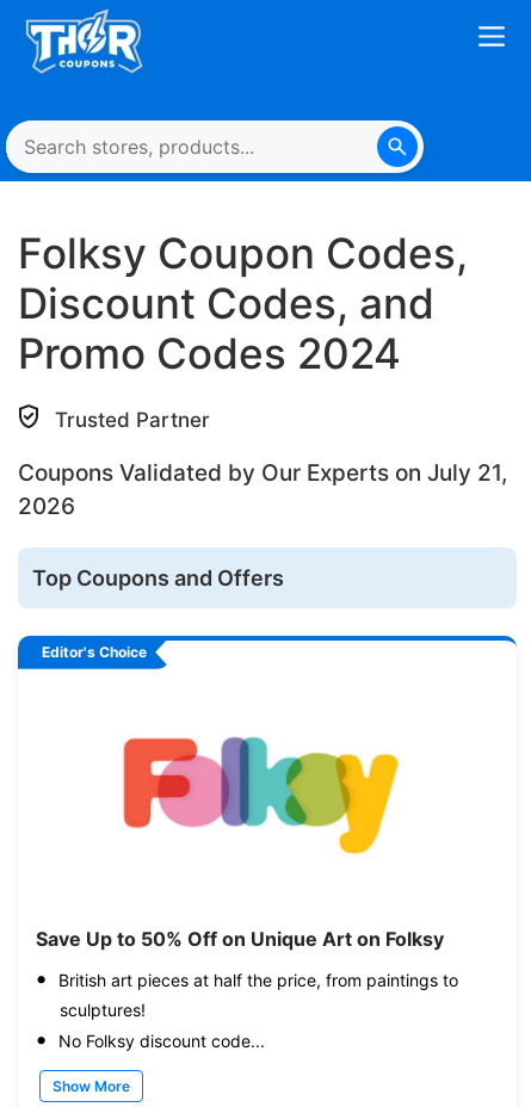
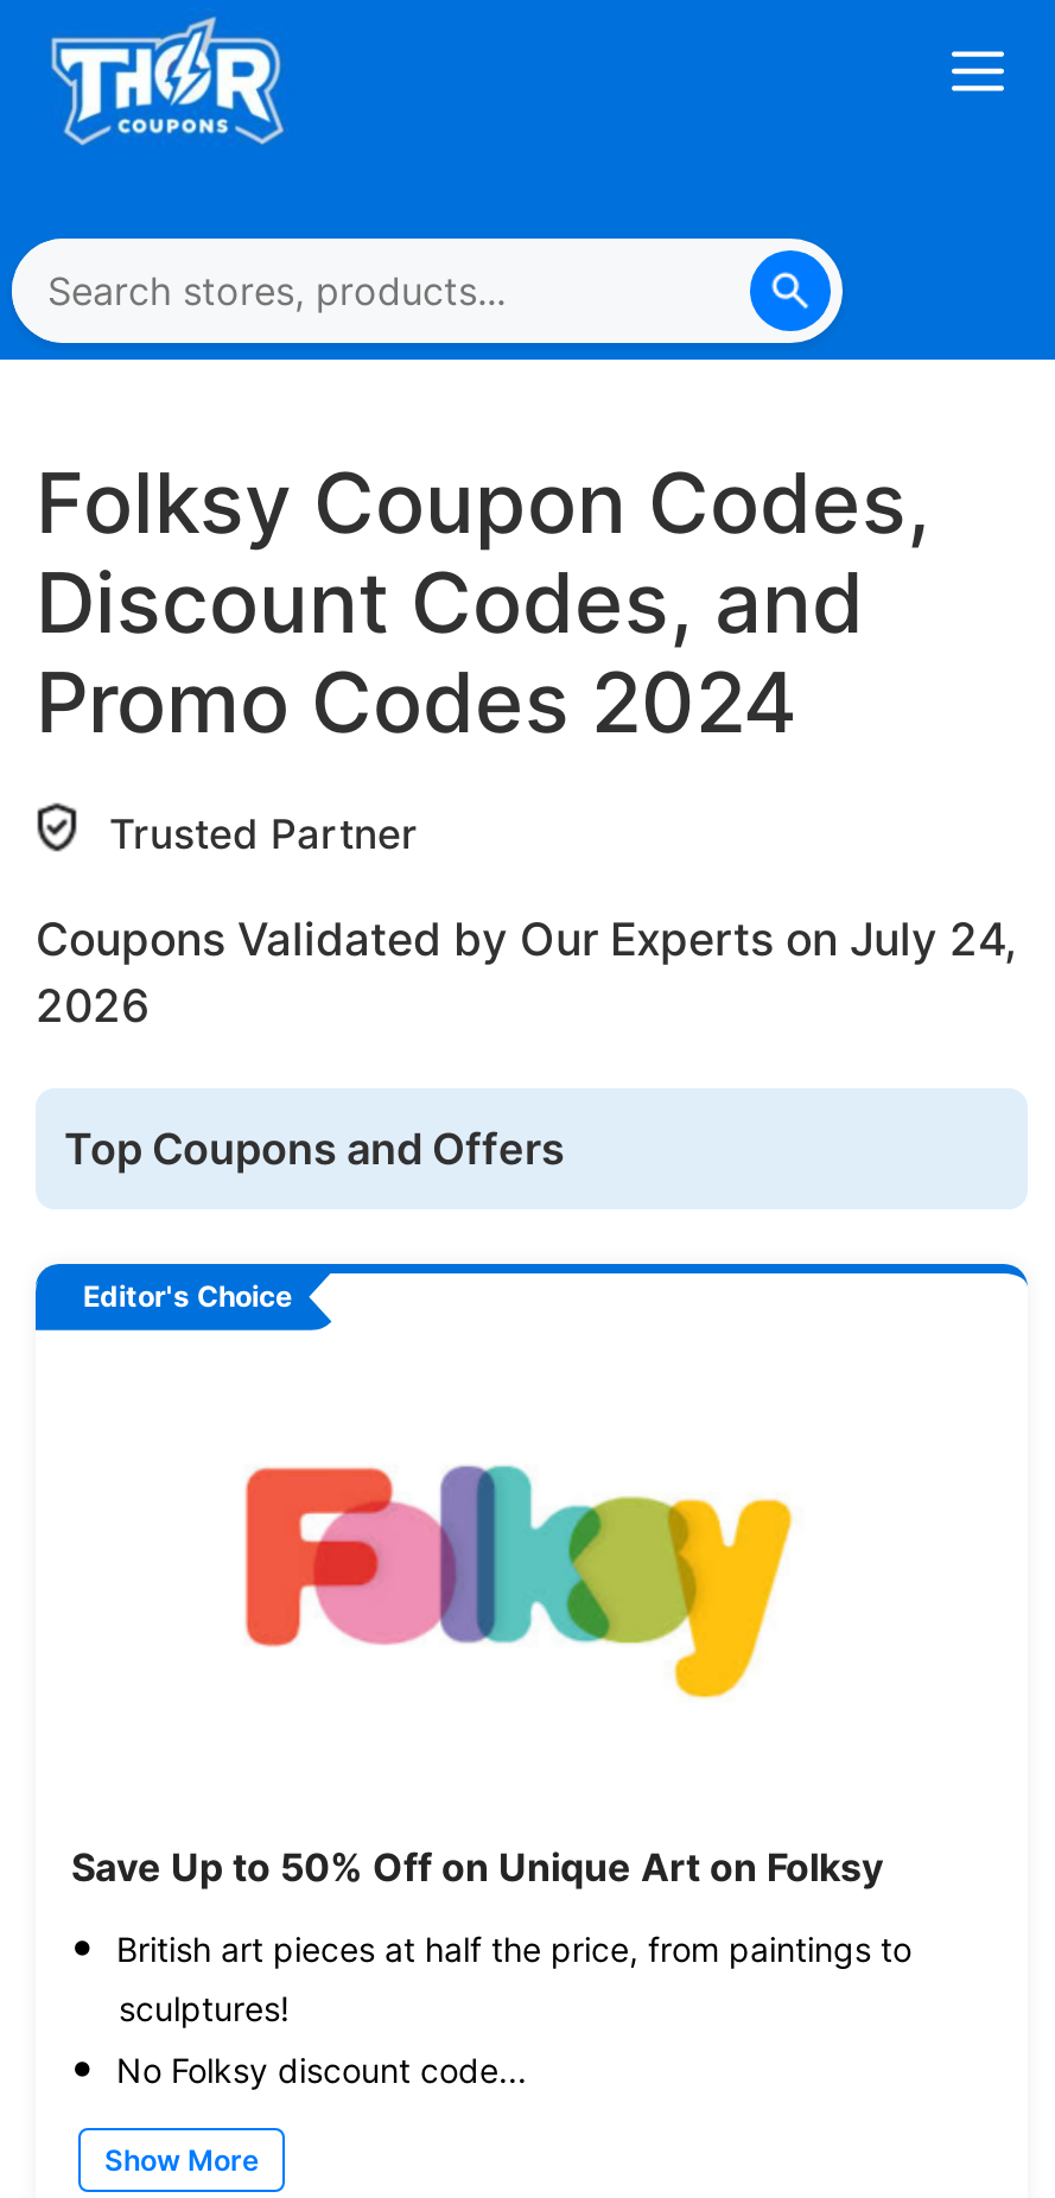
[18,459,507,487] Coupons Validated by Our Experts on July 21, -> [36,912,1016,967] Coupons Validated by Our Experts on July 24,

